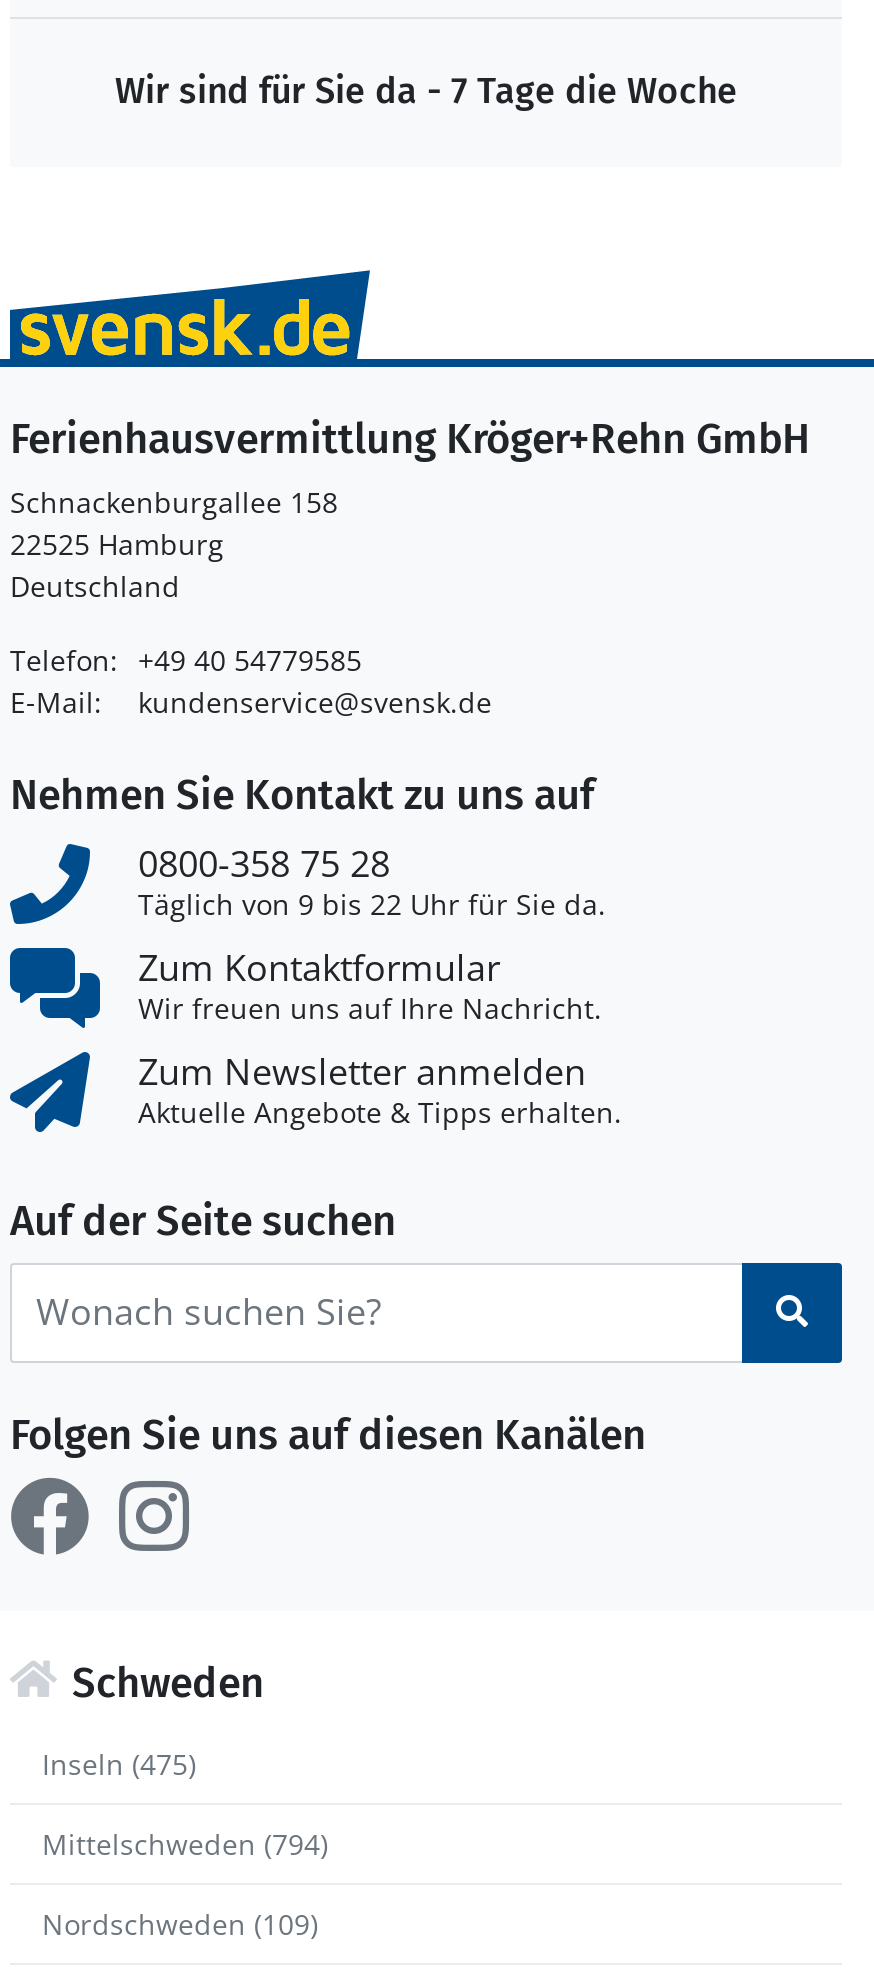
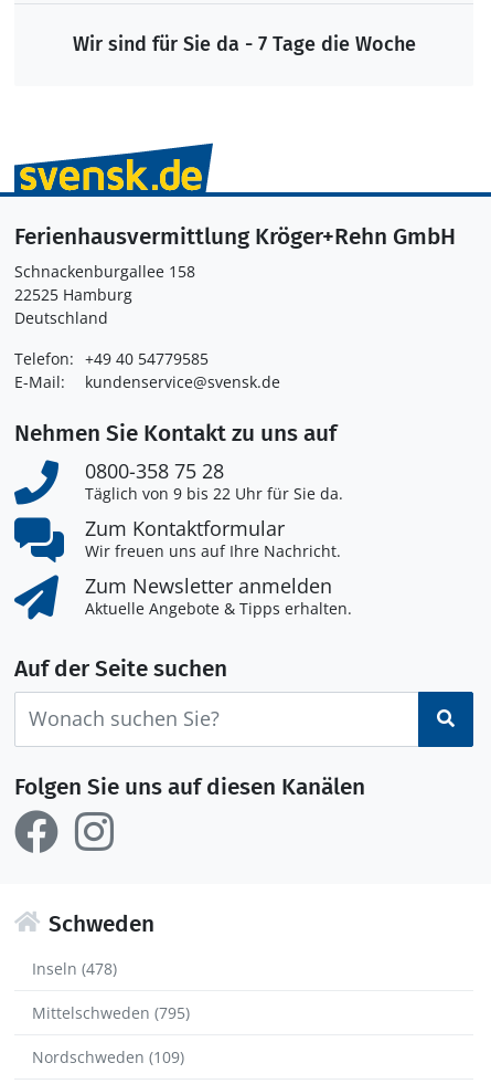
[42,1745,196,1783] Inseln (475) -> [32,958,117,979] Inseln (478)
[42,1825,328,1863] Mittelschweden (794) -> [32,1002,190,1023] Mittelschweden (795)

